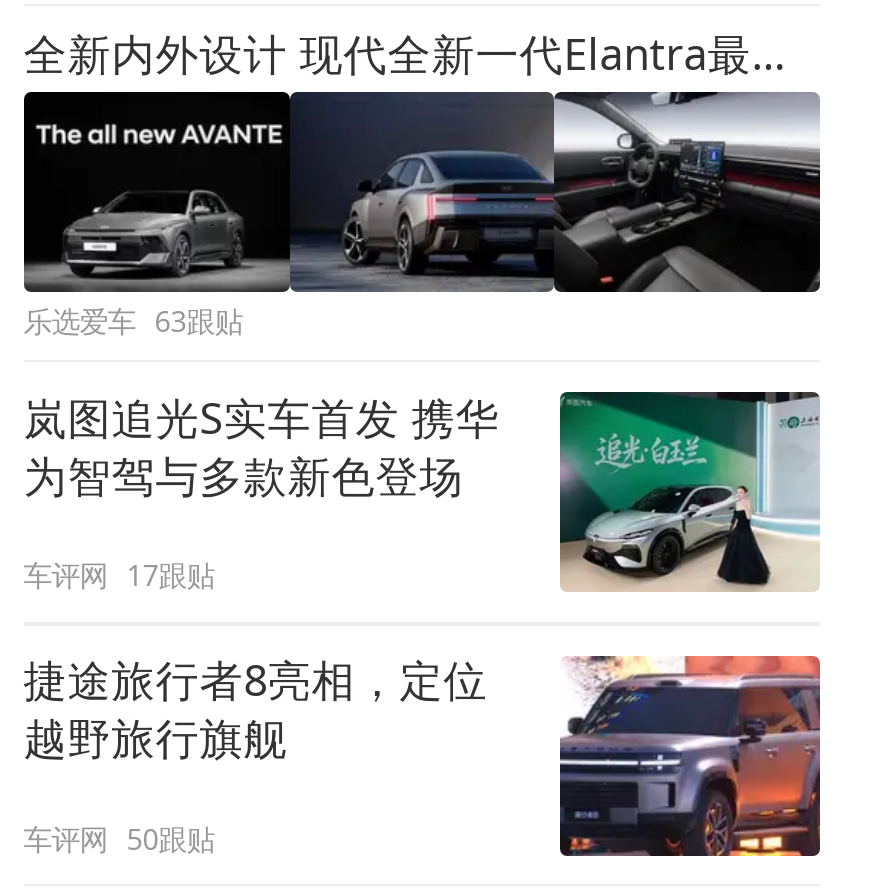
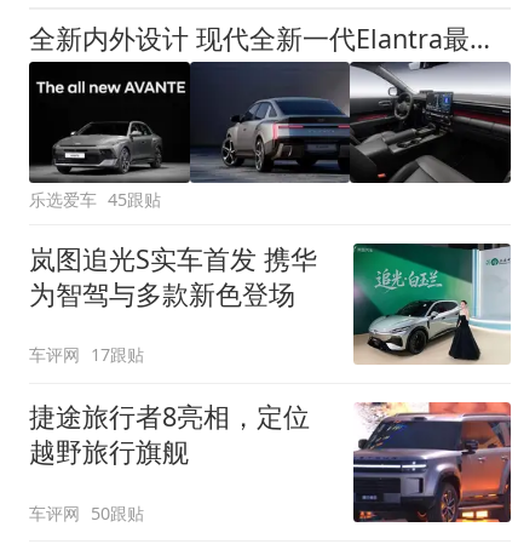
[23,301,243,339] 乐选爱车 63跟贴 -> [29,188,161,211] 乐选爱车 45跟贴

